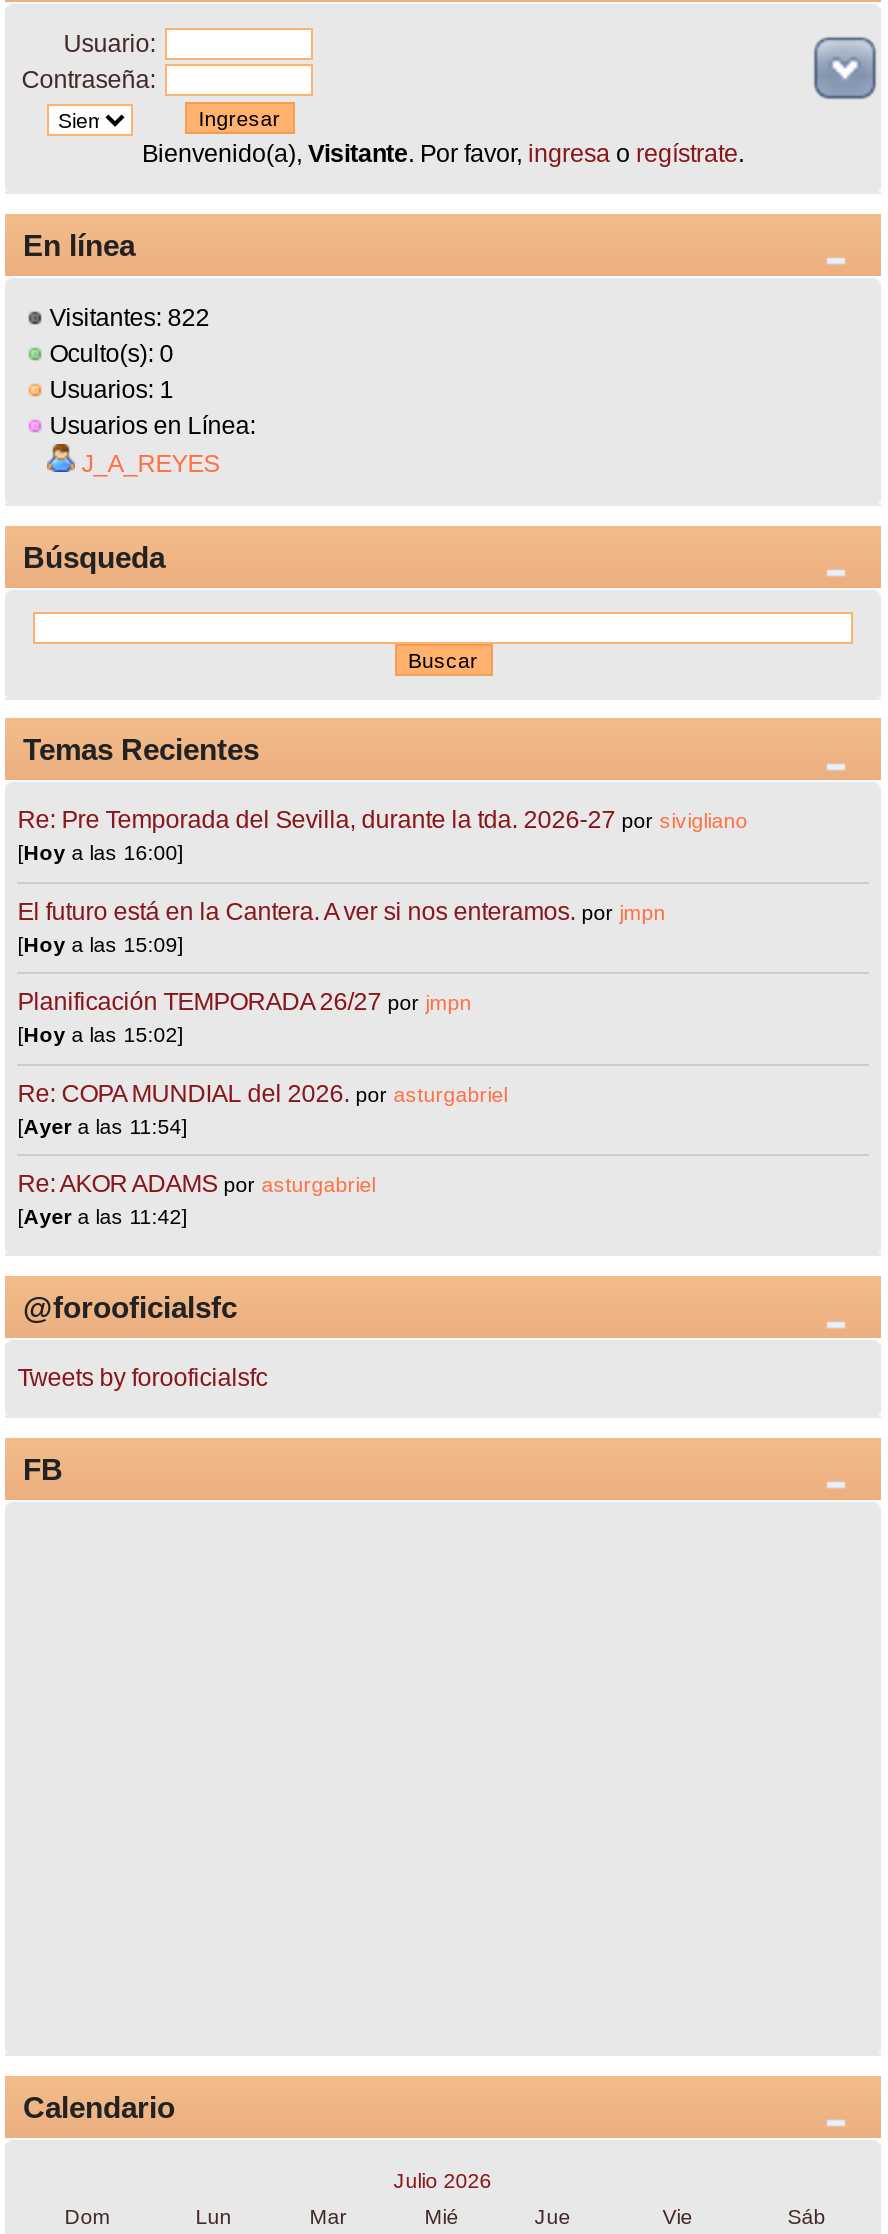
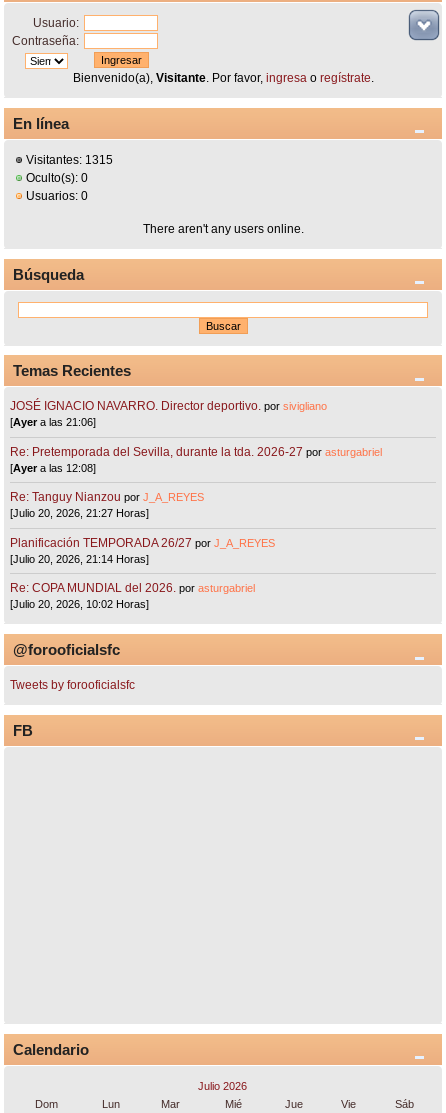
[811,18,879,102] [image] -> [408,9,440,51] [image]
[43,304,209,332] Visitantes: 822 -> [23,153,113,167] Visitantes: 1315
[43,376,255,478] Usuarios: 1 | Usuarios en Línea: | J_A_REYES -> [23,189,303,236] Usuarios: 0 | There aren't any users online.
[17,807,747,1047] Re: Pre Temporada del Sevilla, durante la tda. 2026-27 por sivigliano | [Hoy a las 16:00] | El futuro está en la Cantera. A ver si nos enteramos. por jmpn | [Hoy a las 15:09] | Planificación TEMPORADA 26/27 por jmpn | [Hoy a las 15:02] -> [10,399,382,565] JOSÉ IGNACIO NAVARRO. Director deportivo. por sivigliano | [Ayer a las 21:06] | Re: Pretemporada del Sevilla, durante la tda. 2026-27 por asturgabriel | [Ayer a las 12:08] | Re: Tanguy Nianzou por J_A_REYES | [Julio 20, 2026, 21:27 Horas] | Planificación TEMPORADA 26/27 por J_A_REYES | [Julio 20, 2026, 21:14 Horas]
moved [17,1080,507,1108] -> [10,581,255,595]: Re: COPA MUNDIAL del 2026. por asturgabriel
[17,1114,375,1229] [Ayer a las 11:54] | Re: AKOR ADAMS por asturgabriel | [Ayer a las 11:42] -> [10,598,149,610] [Julio 20, 2026, 10:02 Horas]

